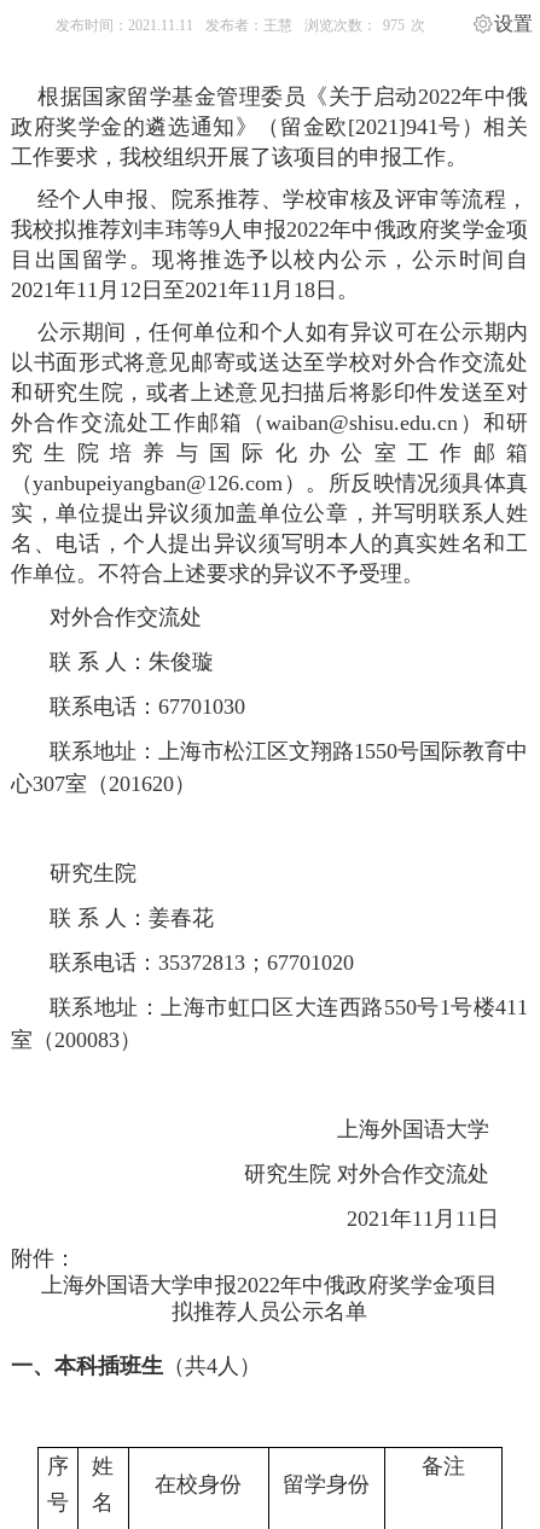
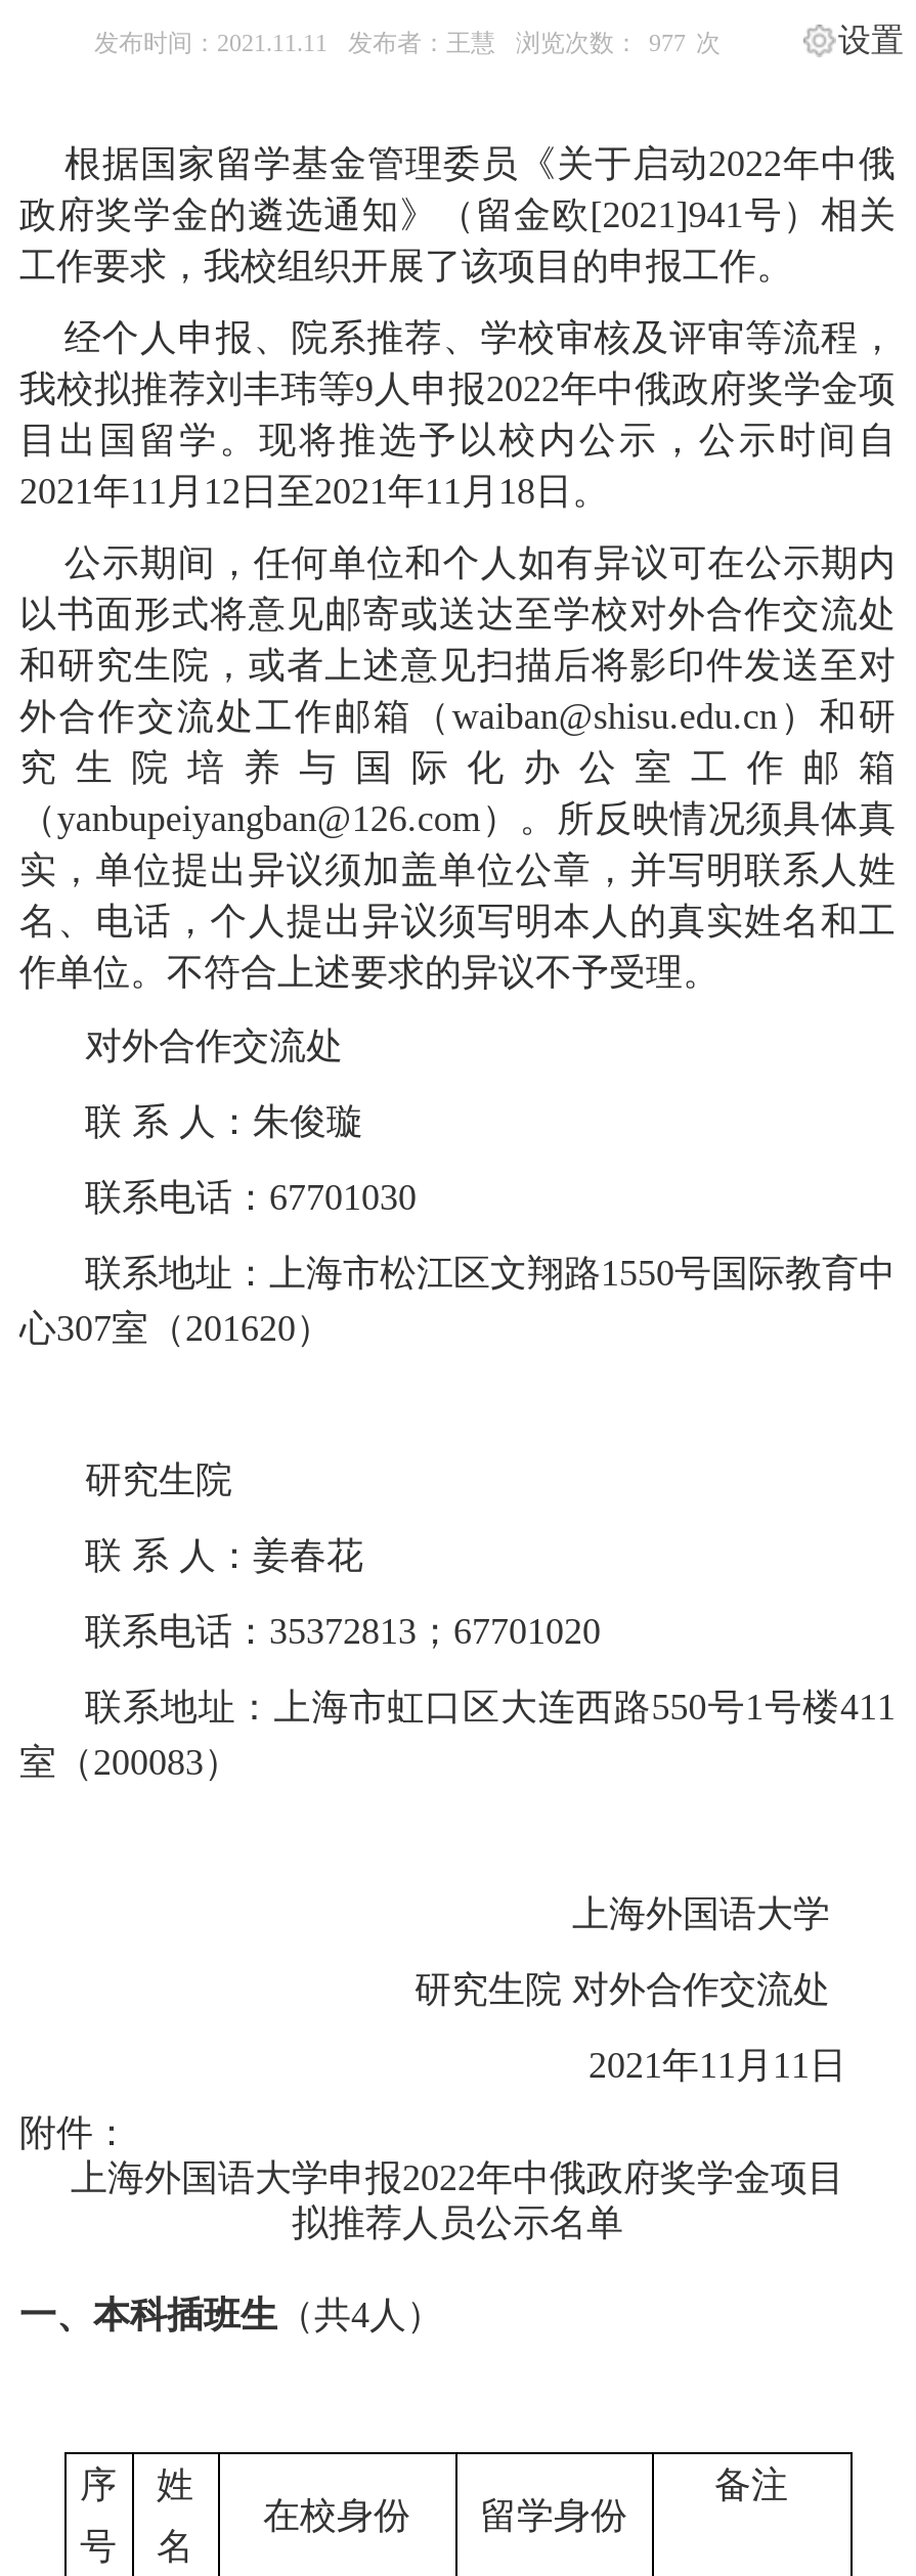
[55,17,425,34] 发布时间：2021.11.11 发布者：王慧 浏览次数： 975 次 -> [94,29,721,57] 发布时间：2021.11.11 发布者：王慧 浏览次数： 977 次

